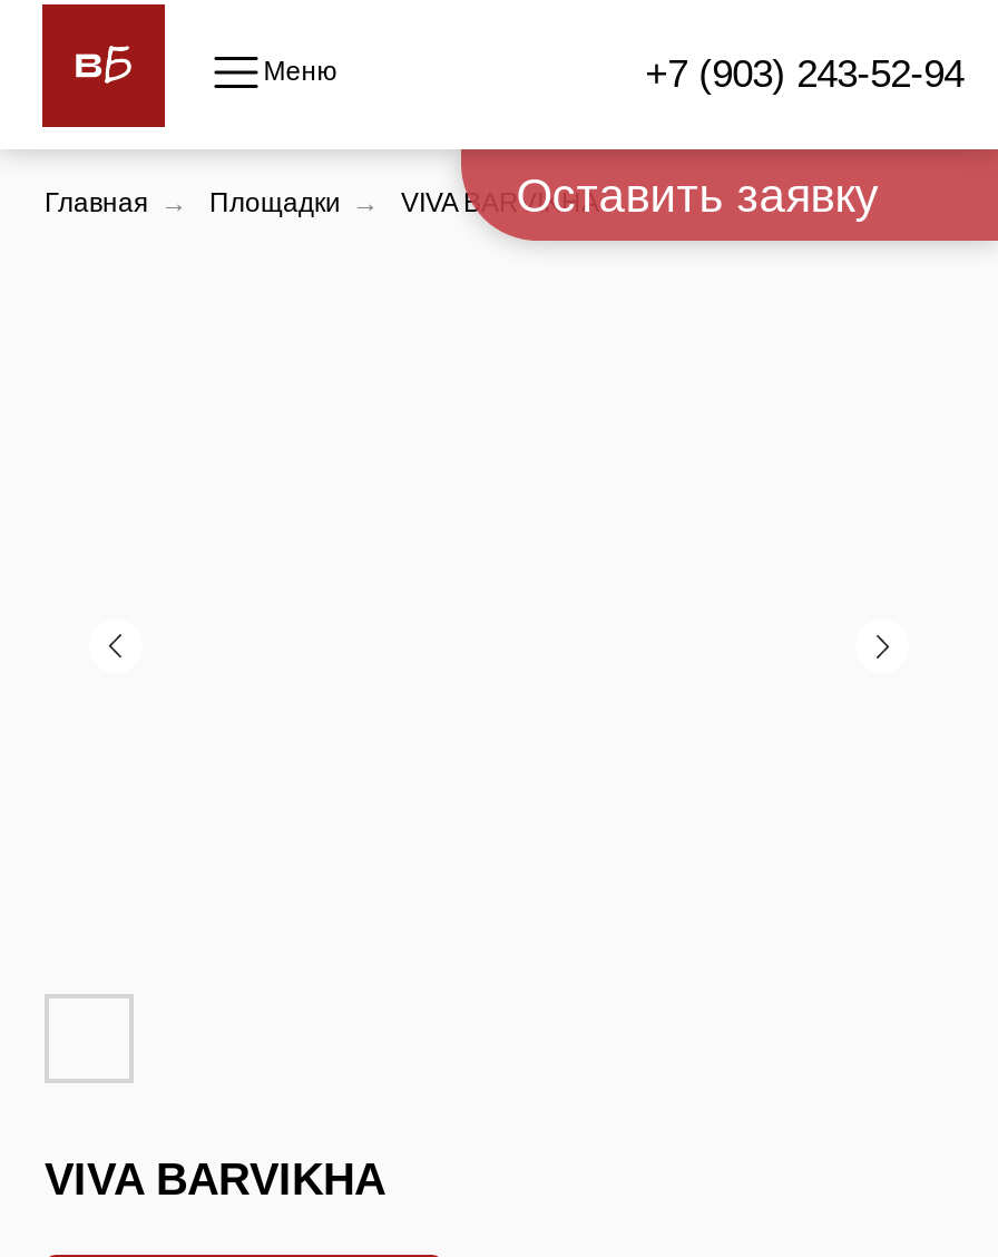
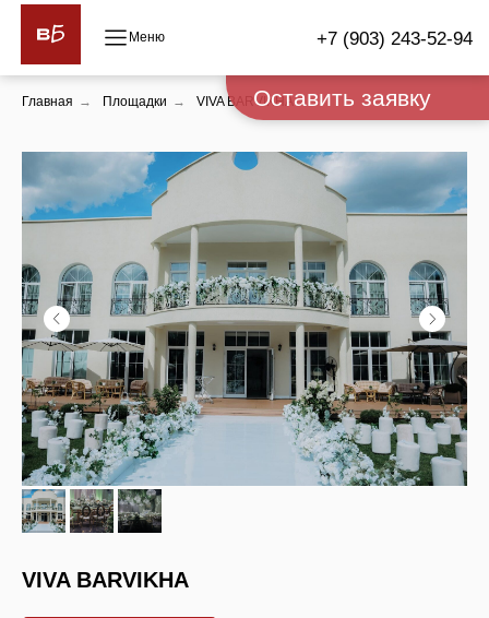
none -> [21,151,468,534] [image]

